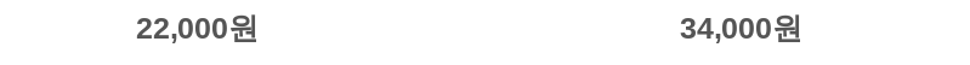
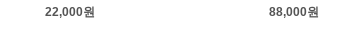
[680,12,801,46] 34,000원 -> [269,5,319,19] 88,000원

